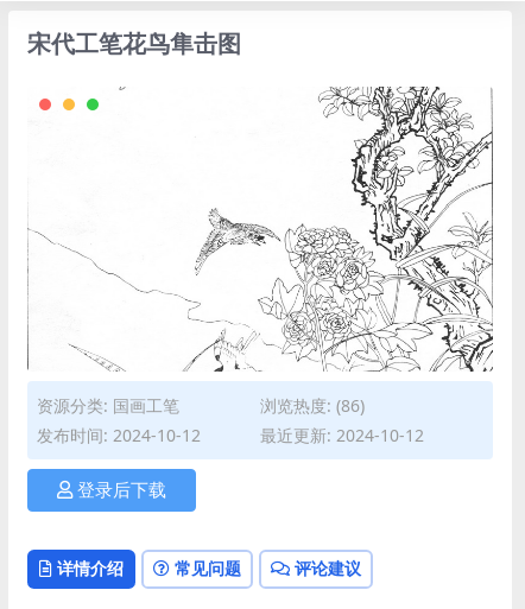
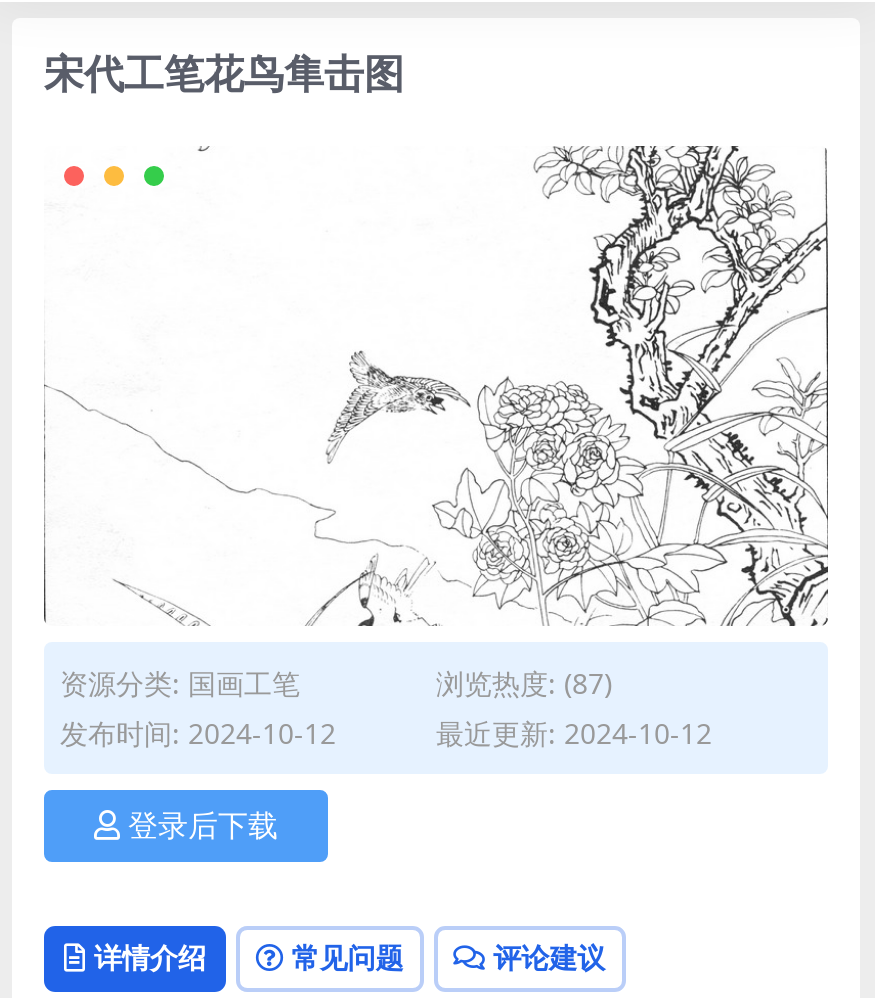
[260,394,365,417] 浏览热度: (86) -> [436,664,612,702] 浏览热度: (87)

